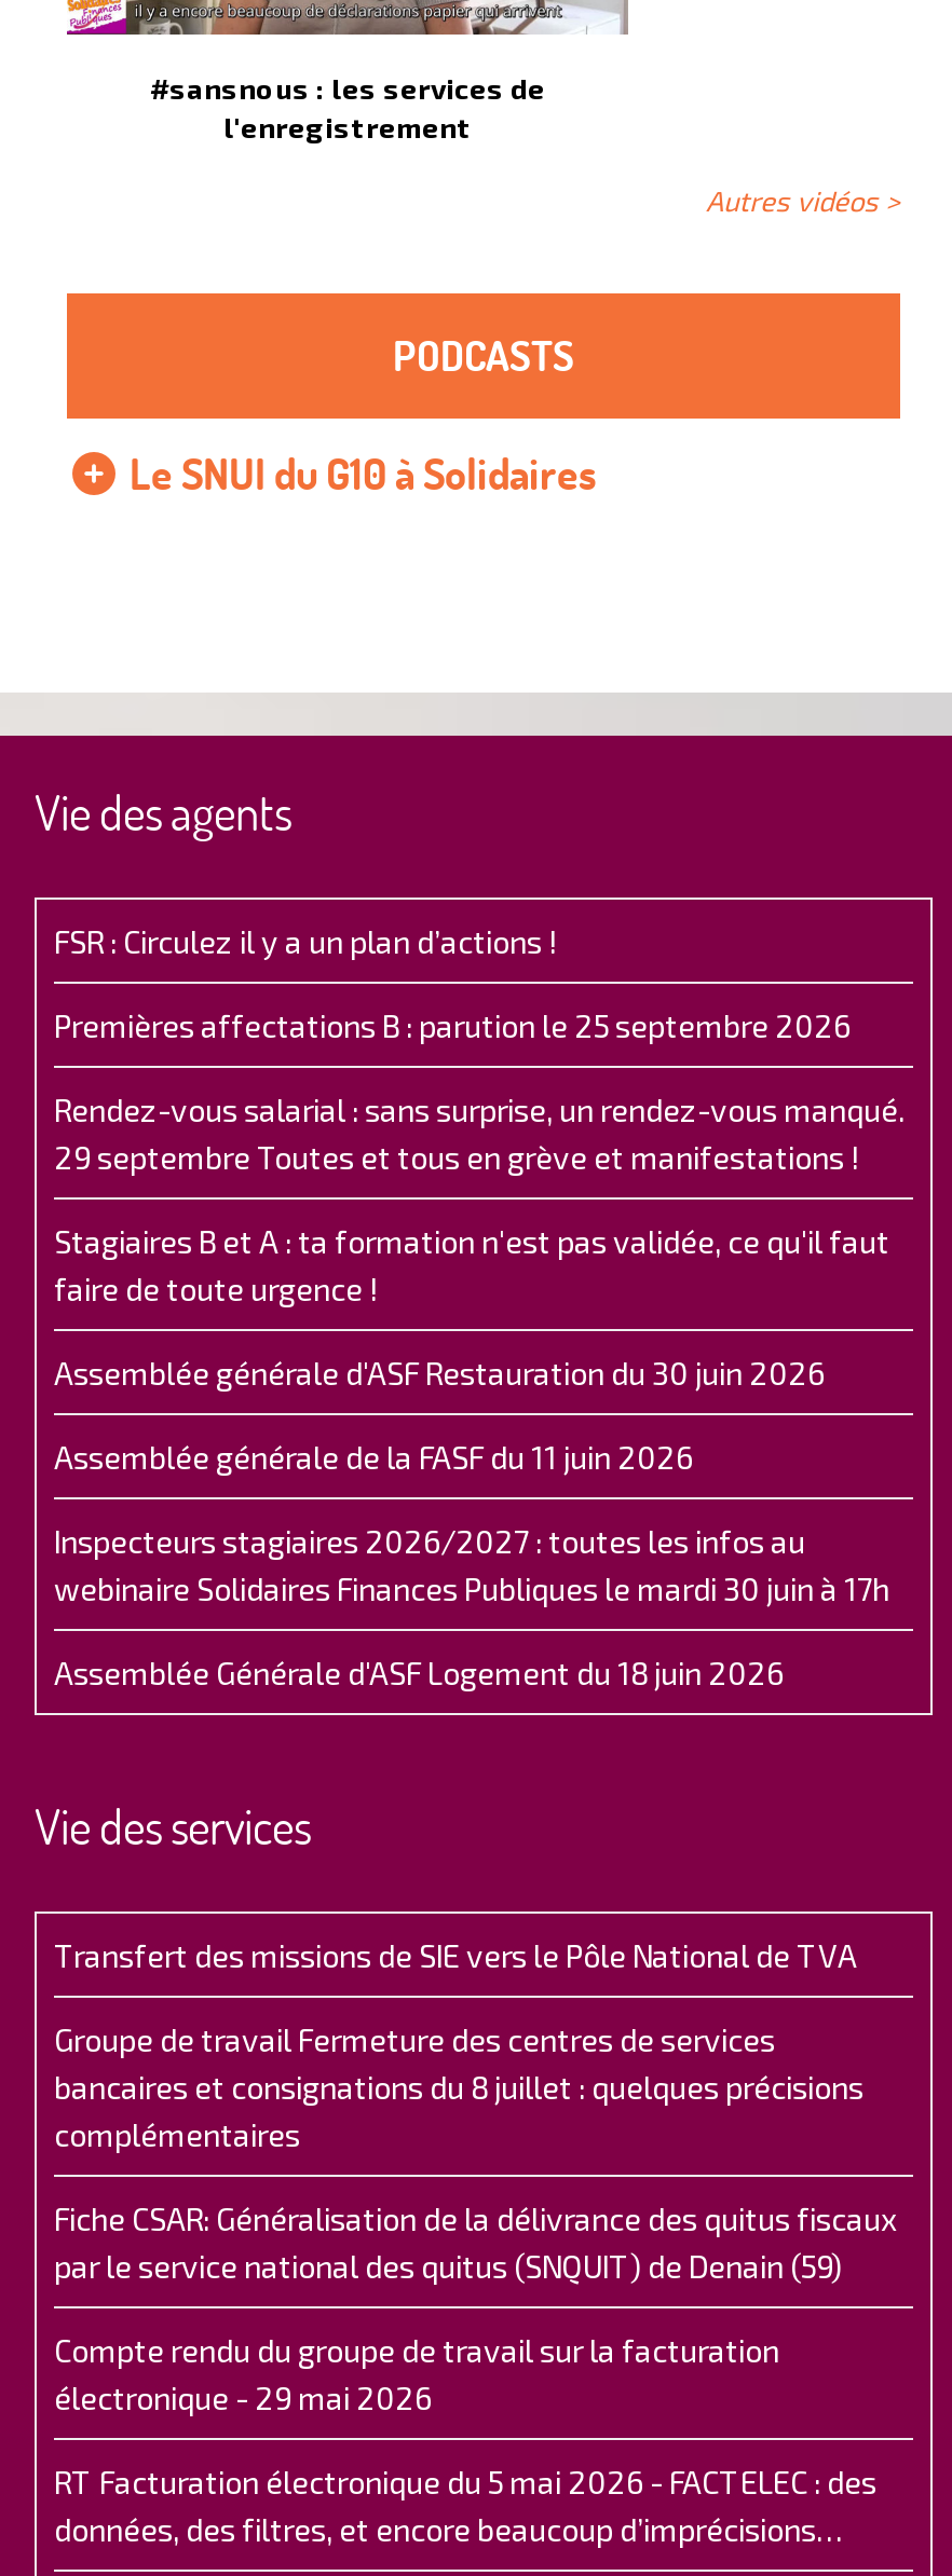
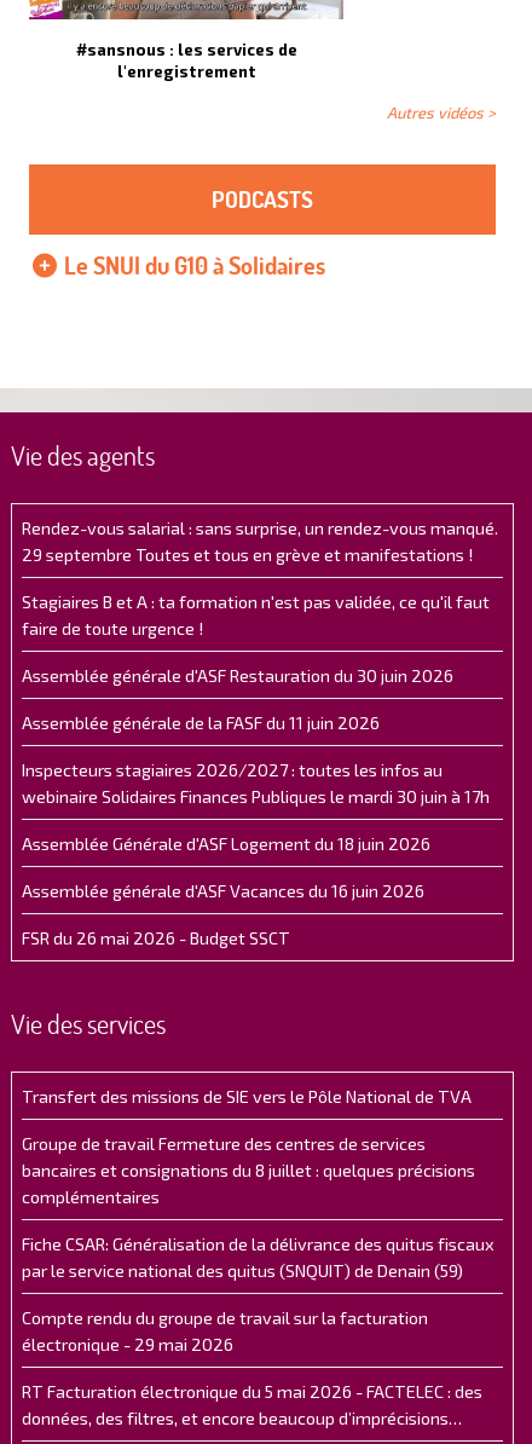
[54,923,851,1044] FSR : Circulez il y a un plan d’actions ! | Premières affectations B : parution le 25 septembre 2026 -> none
moved [54,1091,905,1691] -> [22,517,498,854]: Rendez-vous salarial : sans surprise, un rendez-vous manqué. | 29 septembre Toutes et tous en grève et manifestations ! | Stagiaires B et A : ta formation n'est pas validée, ce qu'il faut | ... | webinaire Solidaires Finances Publiques le mardi 30 juin à 17h | Assemblée Générale d'ASF Logement du 18 juin 2026
none -> [22,880,424,948] Assemblée générale d'ASF Vacances du 16 juin 2026 | FSR du 26 mai 2026 - Budget SSCT

